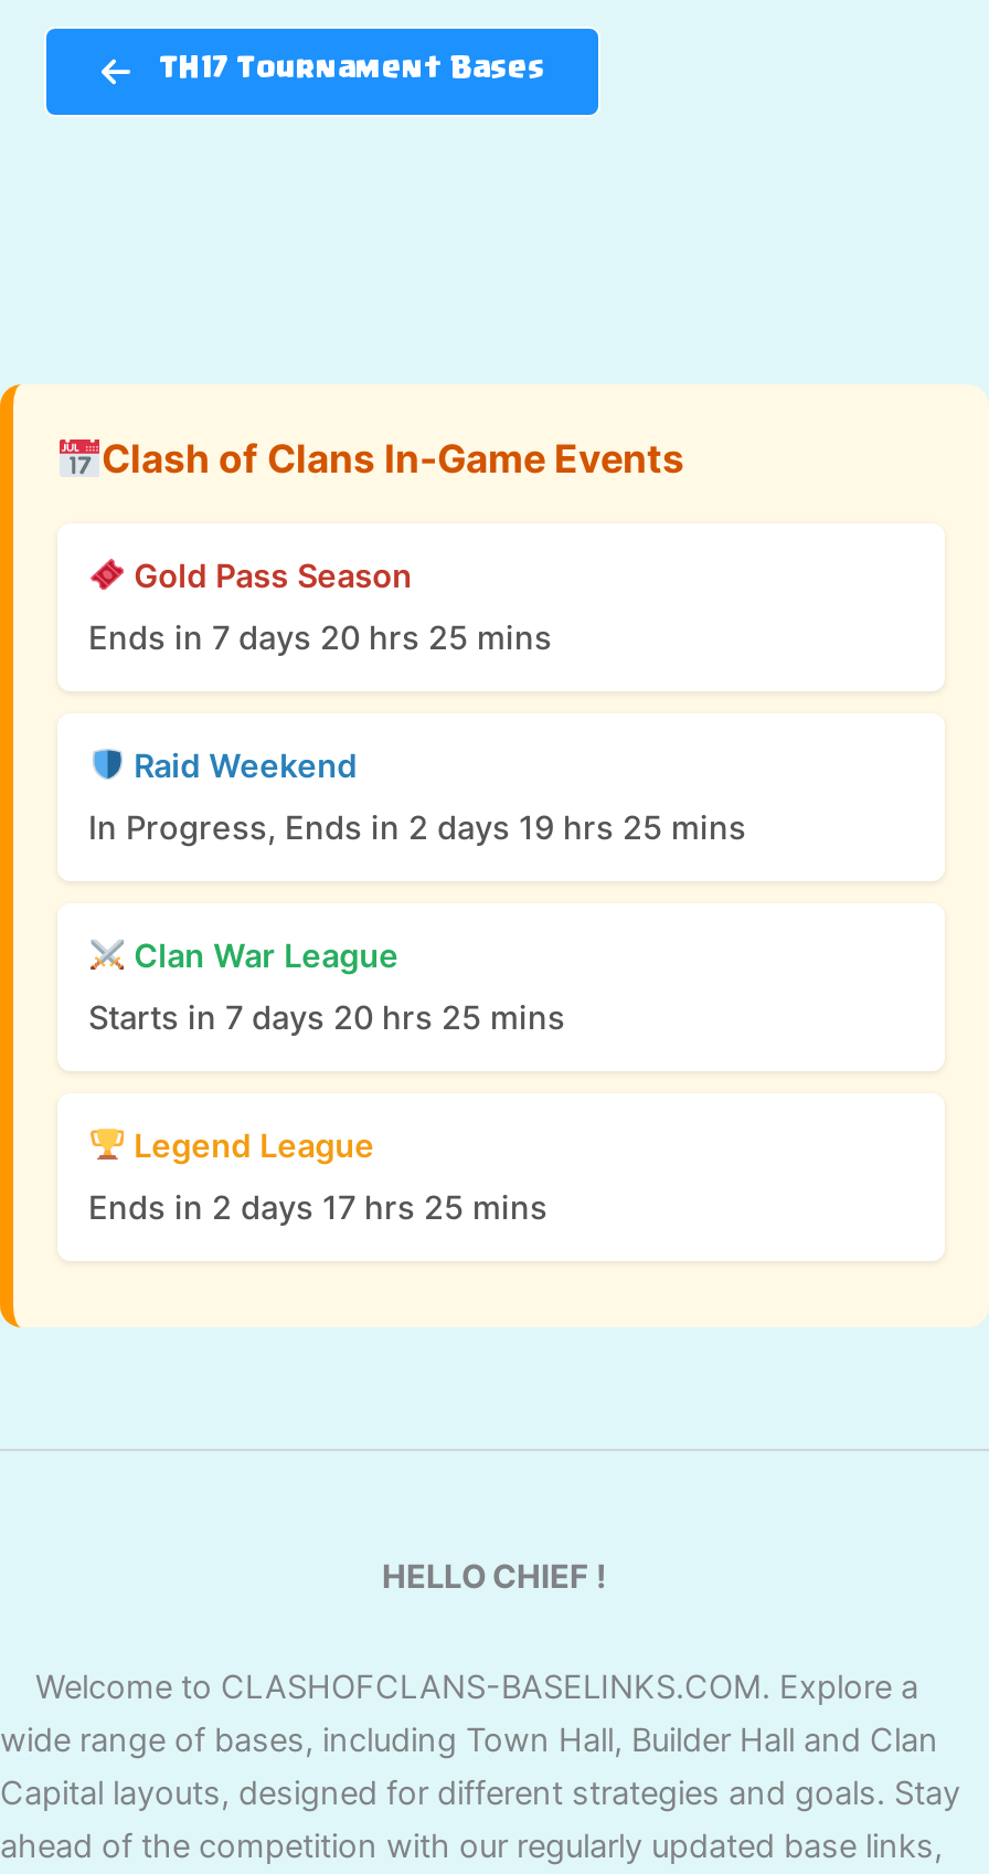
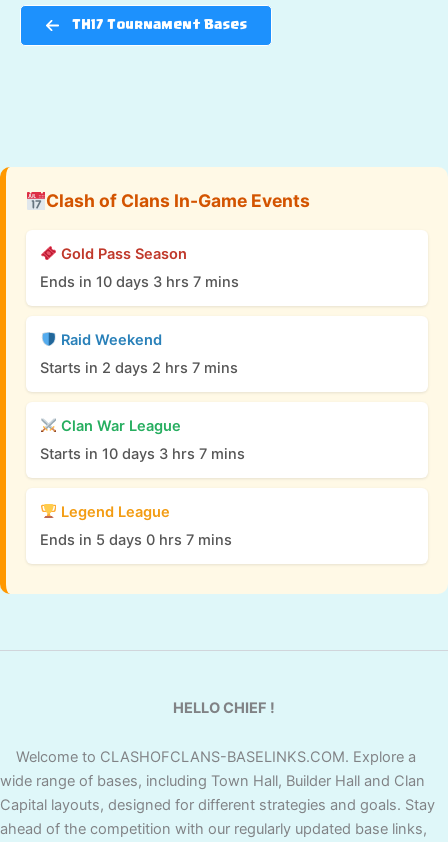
[88,617,552,657] Ends in 7 days 20 hrs 25 mins -> [40,273,239,291] Ends in 10 days 3 hrs 7 mins
[88,807,746,847] In Progress, Ends in 2 days 19 hrs 25 mins -> [40,359,238,377] Starts in 2 days 2 hrs 7 mins
[88,997,565,1037] Starts in 7 days 20 hrs 25 mins -> [40,445,245,463] Starts in 10 days 3 hrs 7 mins
[88,1187,547,1227] Ends in 2 days 17 hrs 25 mins -> [40,531,232,549] Ends in 5 days 0 hrs 7 mins

